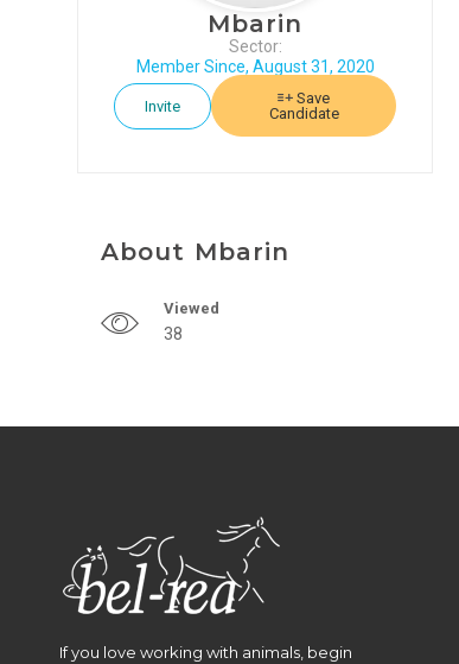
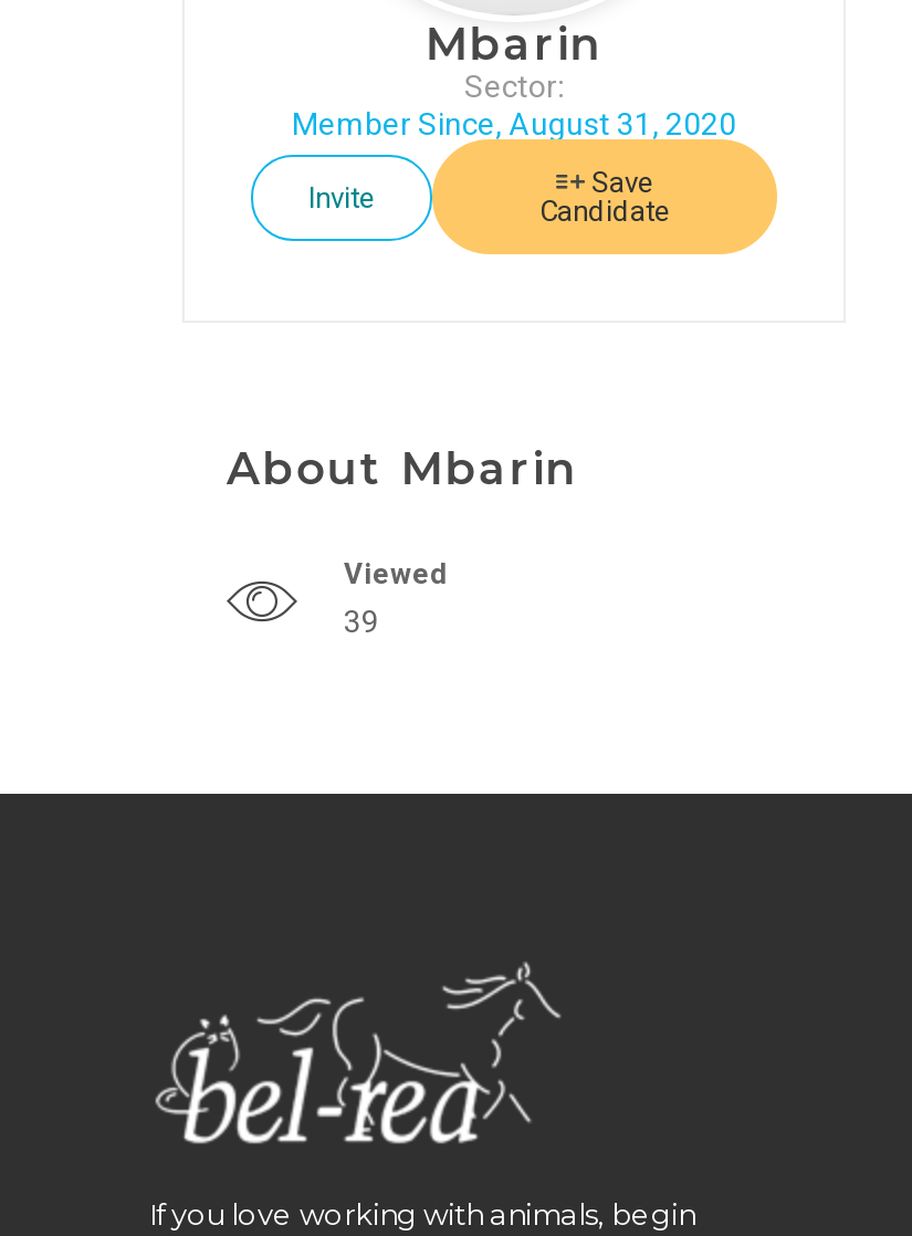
[164,325,183,344] 38 -> [344,605,379,640] 39

